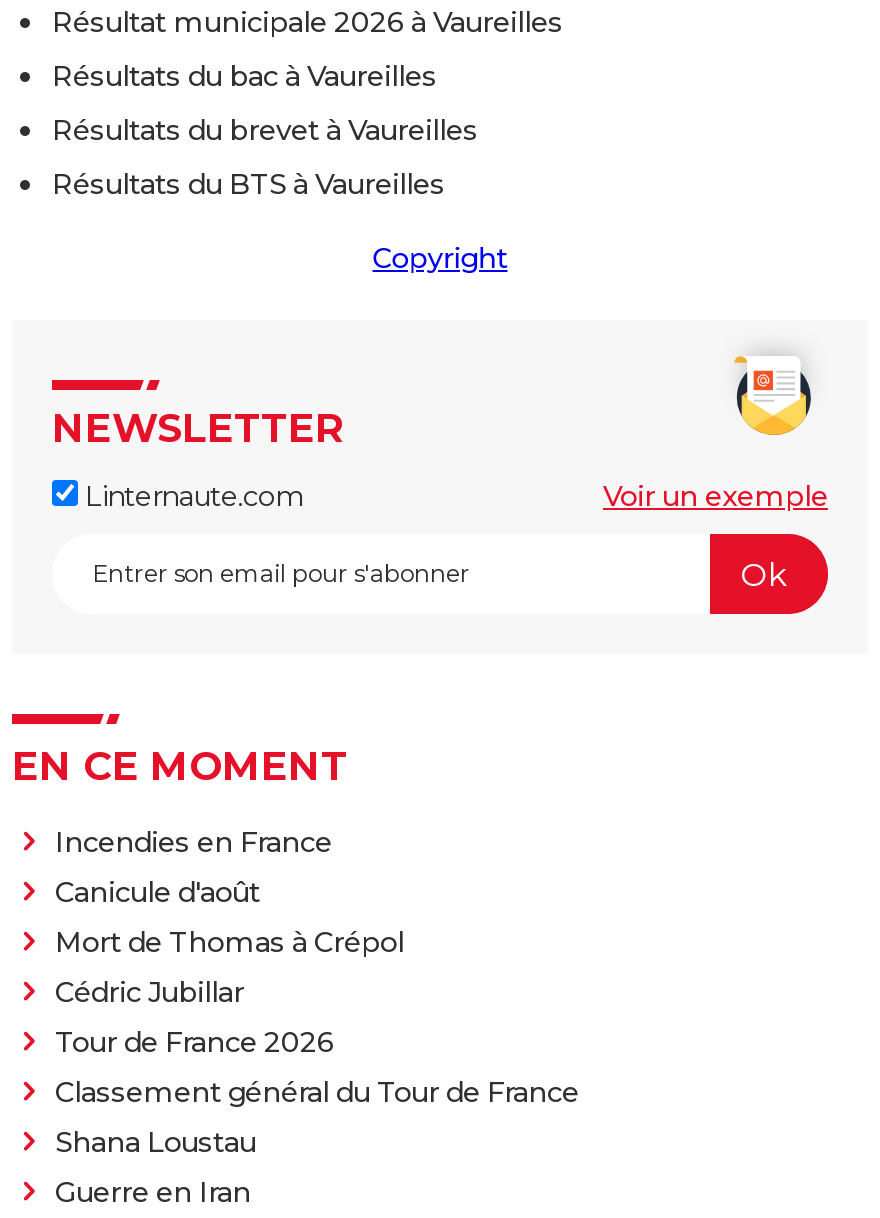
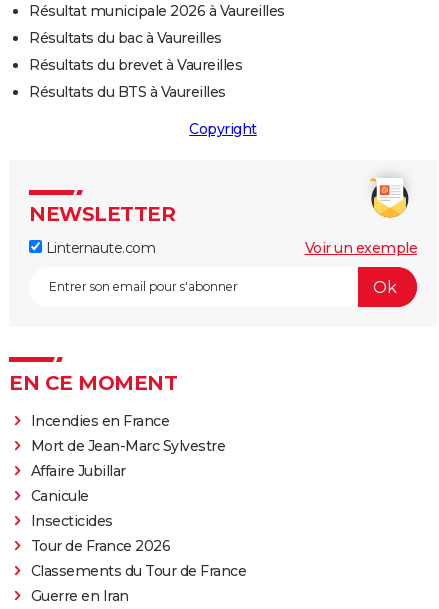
[55,874,404,1010] Canicule d'août | Mort de Thomas à Crépol | Cédric Jubillar -> [30,437,225,530] Mort de Jean-Marc Sylvestre | Affaire Jubillar | Canicule | Insecticides
moved [55,1024,334,1060] -> [30,537,170,555]: Tour de France 2026
[55,1074,579,1160] Classement général du Tour de France | Shana Loustau -> [30,562,246,580] Classements du Tour de France

